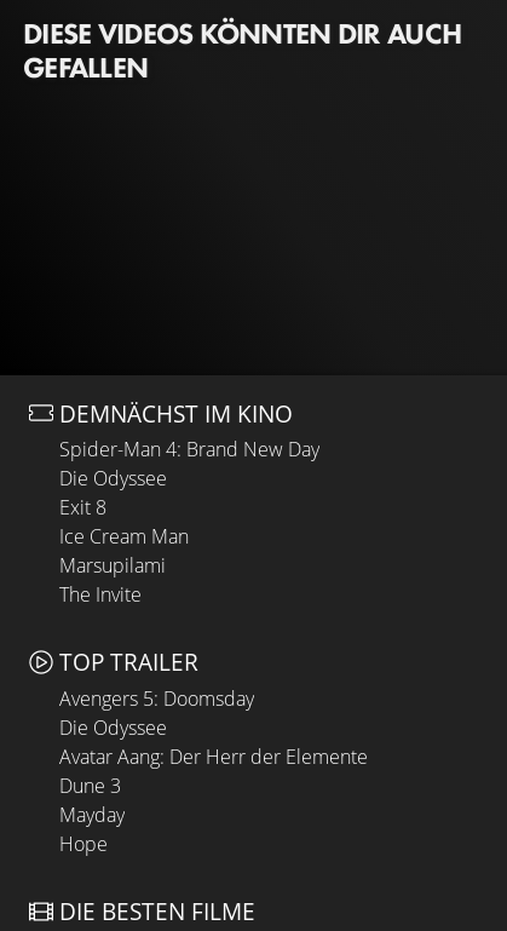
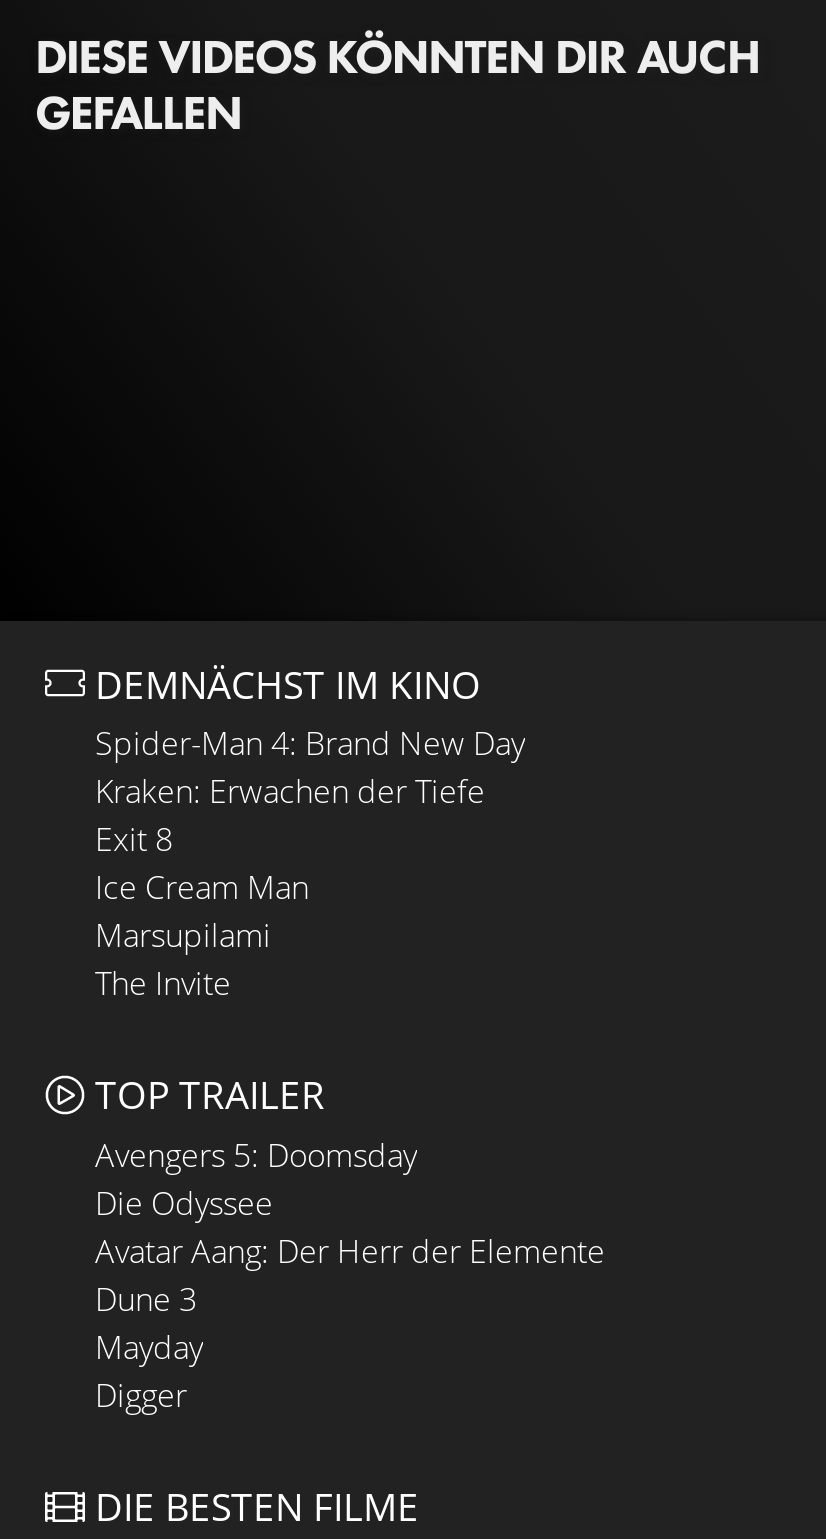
[59,465,167,492] Die Odyssee -> [95,770,485,814] Kraken: Erwachen der Tiefe
[59,831,108,857] Hope -> [95,1373,187,1417] Digger

